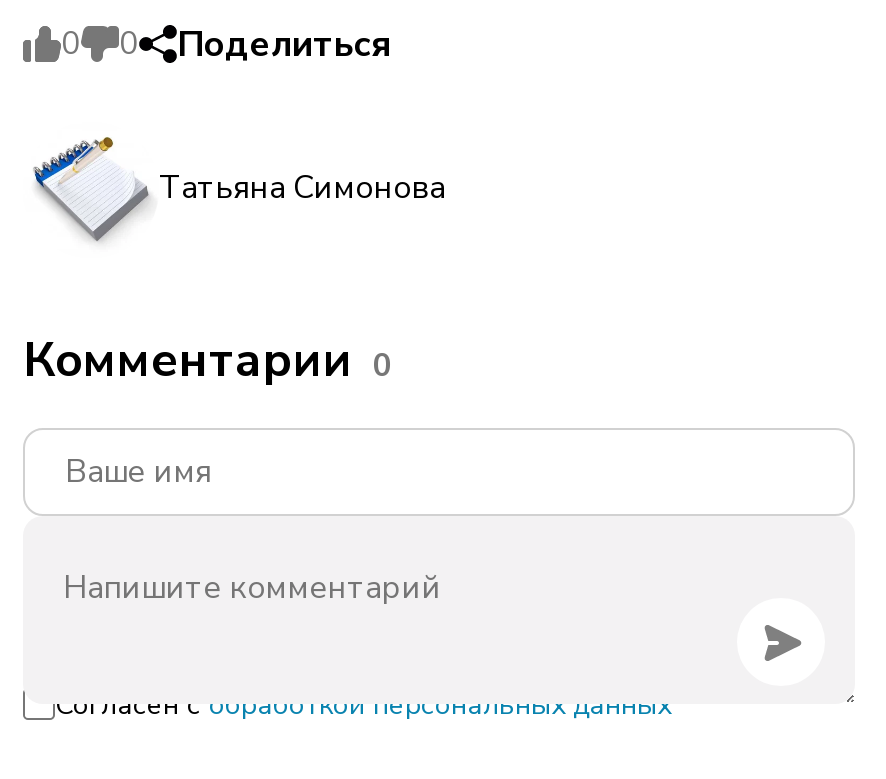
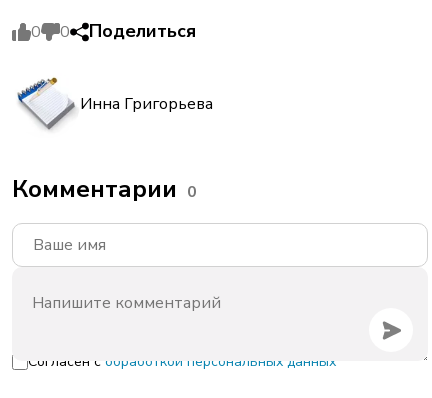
[159,167,445,211] Татьяна Симонова -> [80,93,213,115] Инна Григорьева

